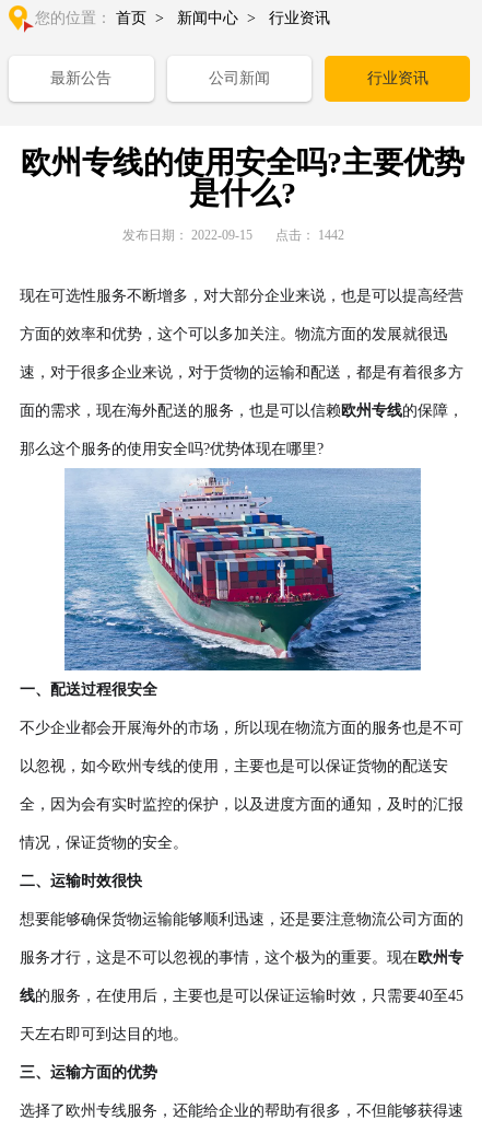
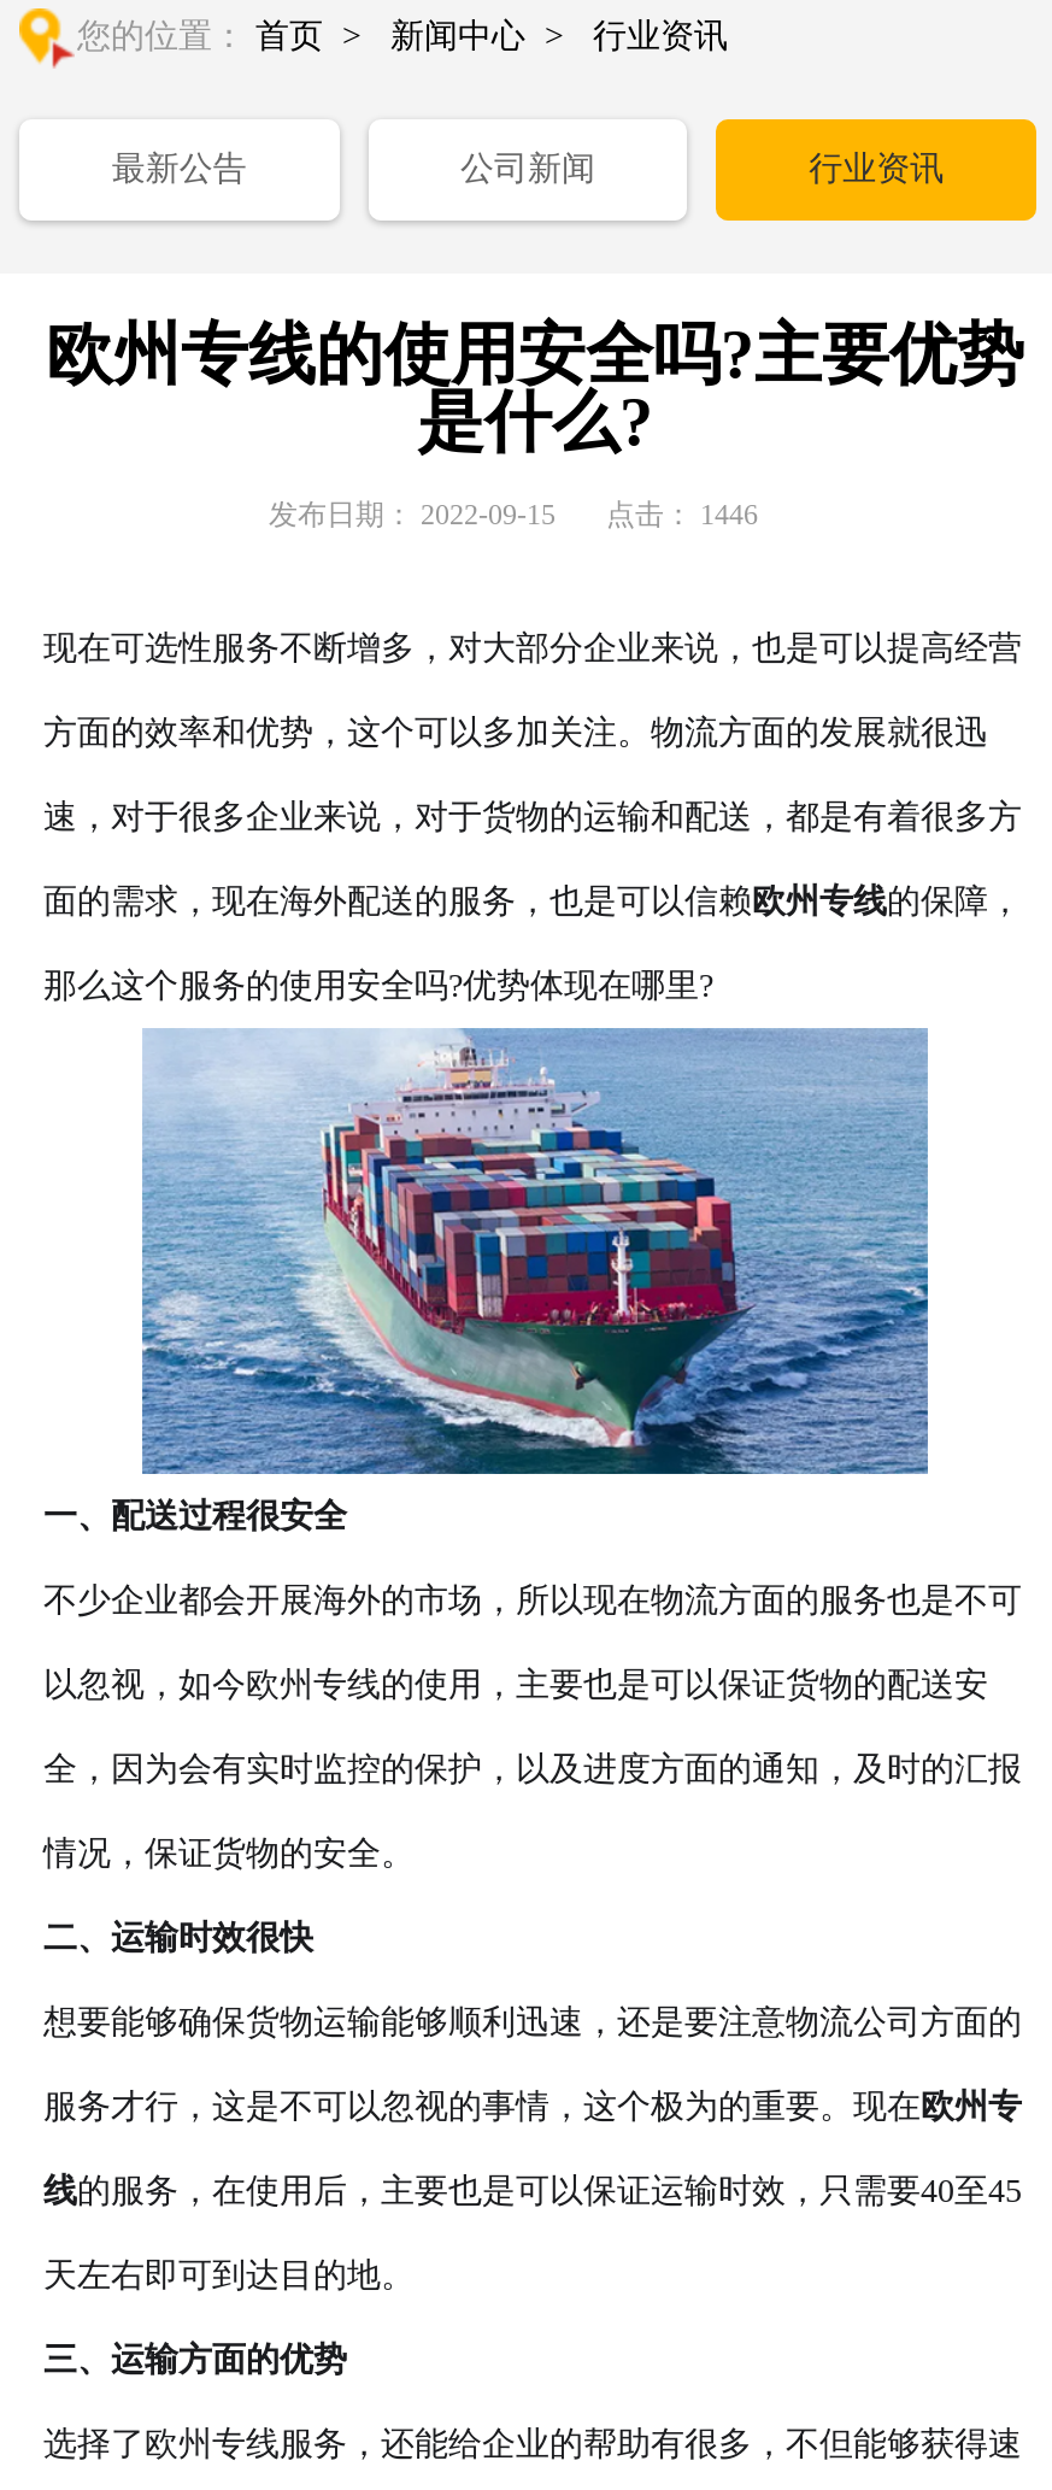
[122,227,344,243] 发布日期： 2022-09-15 点击： 1442 -> [269,498,758,532] 发布日期： 2022-09-15 点击： 1446

